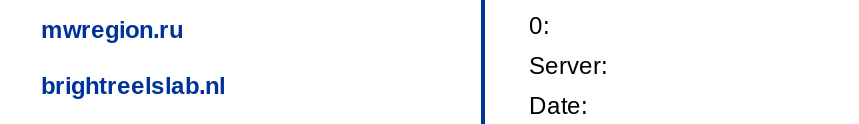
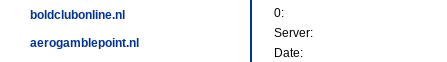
[41,16,183,44] mwregion.ru -> [30,8,125,22] boldclubonline.nl
[41,72,225,100] brightreelslab.nl -> [30,36,139,50] aerogamblepoint.nl

